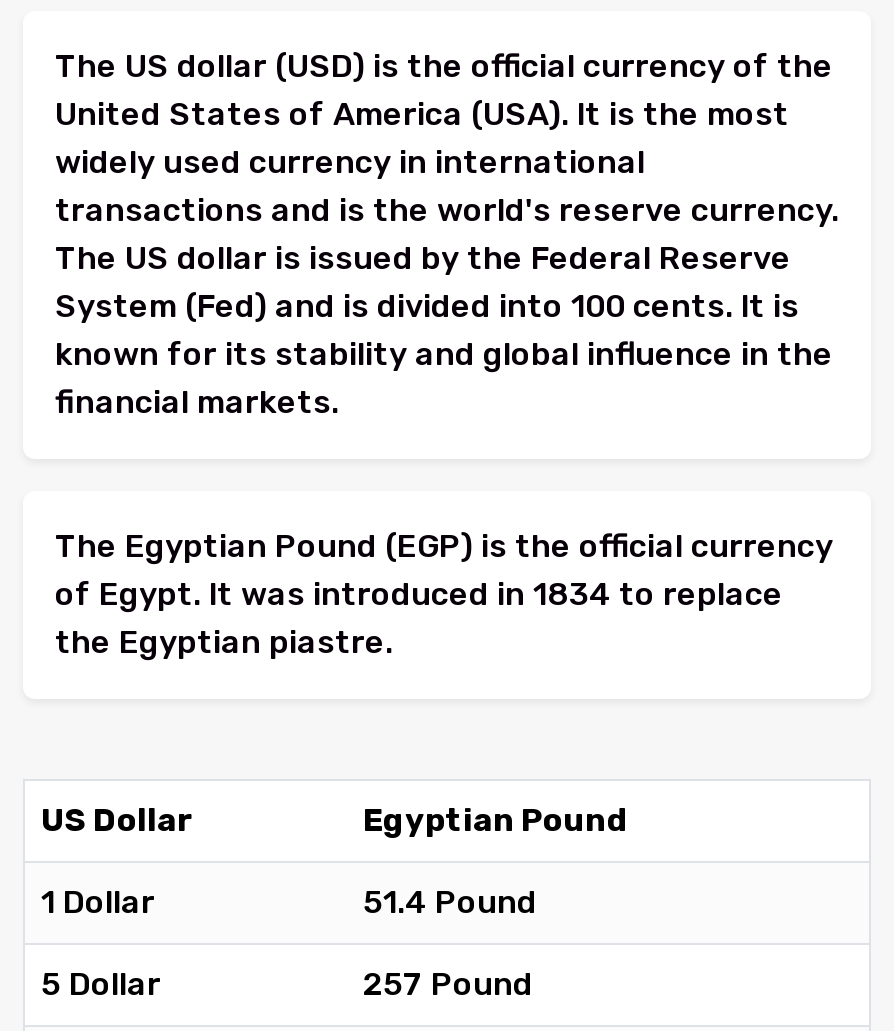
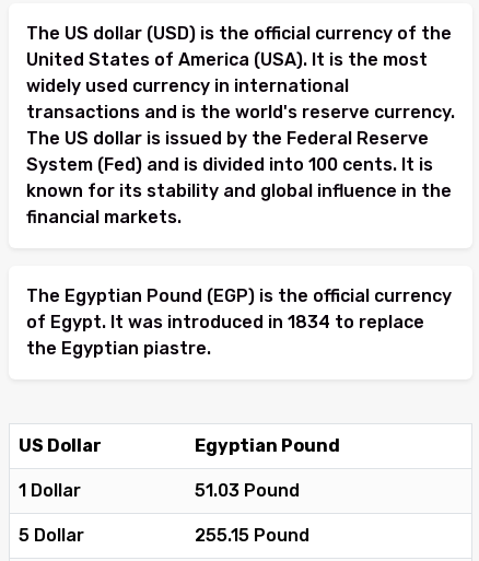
[363,883,537,921] 51.4 Pound -> [195,480,300,501] 51.03 Pound
[363,965,533,1003] 257 Pound -> [195,525,309,546] 255.15 Pound

